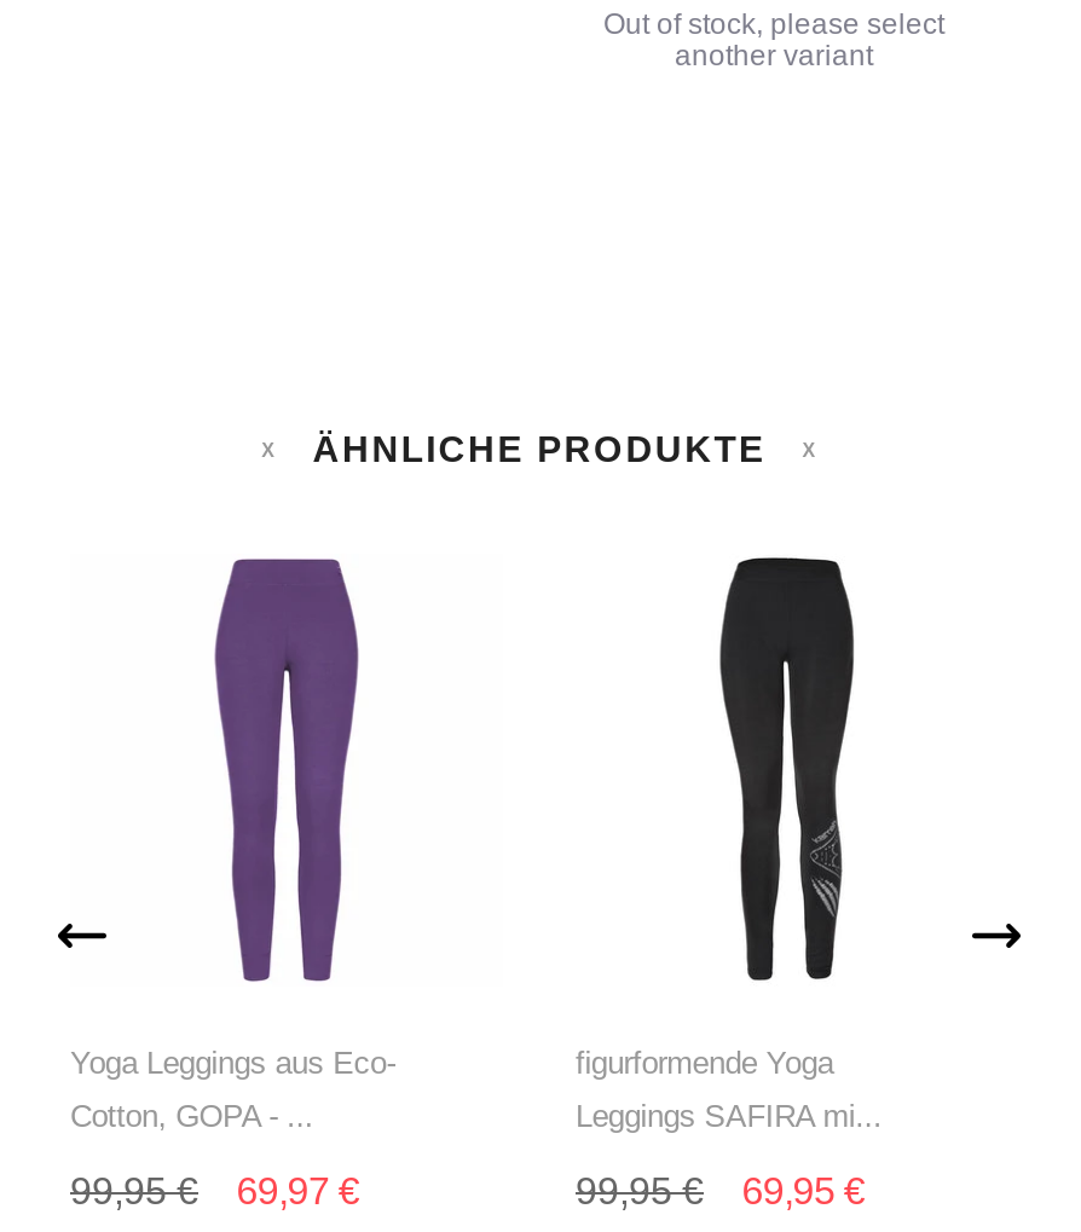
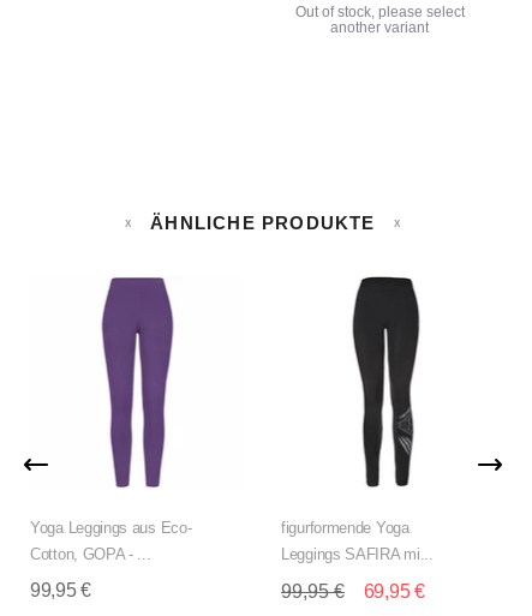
[227,1172,359,1213] 69,97 € -> none

